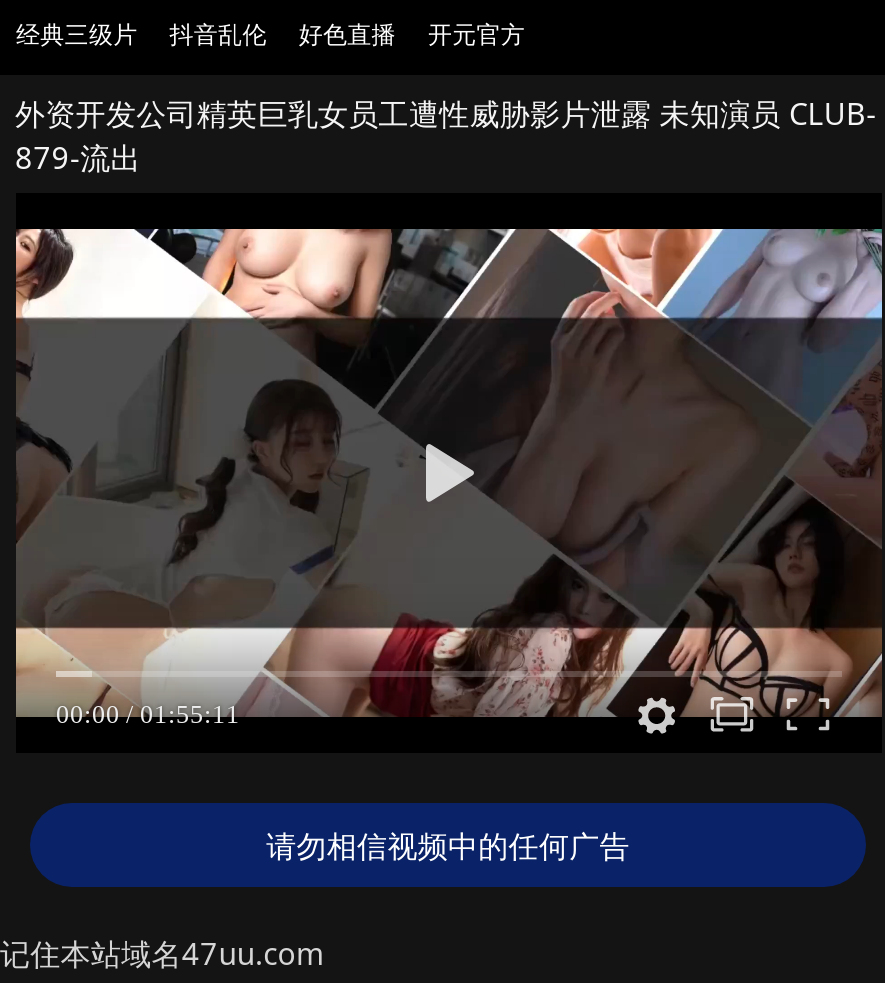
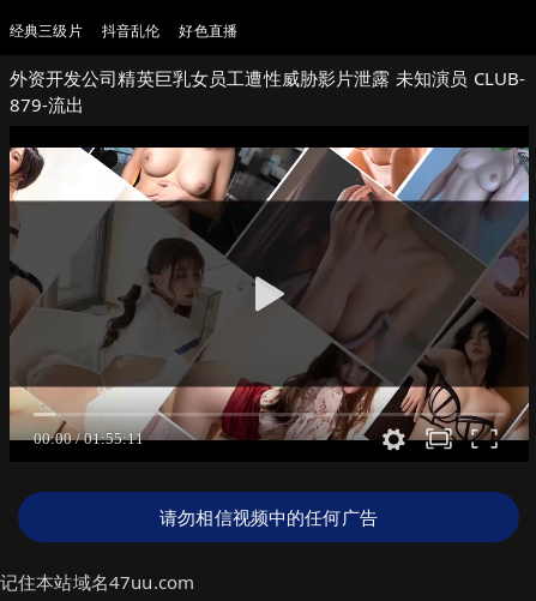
[428,17,525,51] 开元官方 -> none

